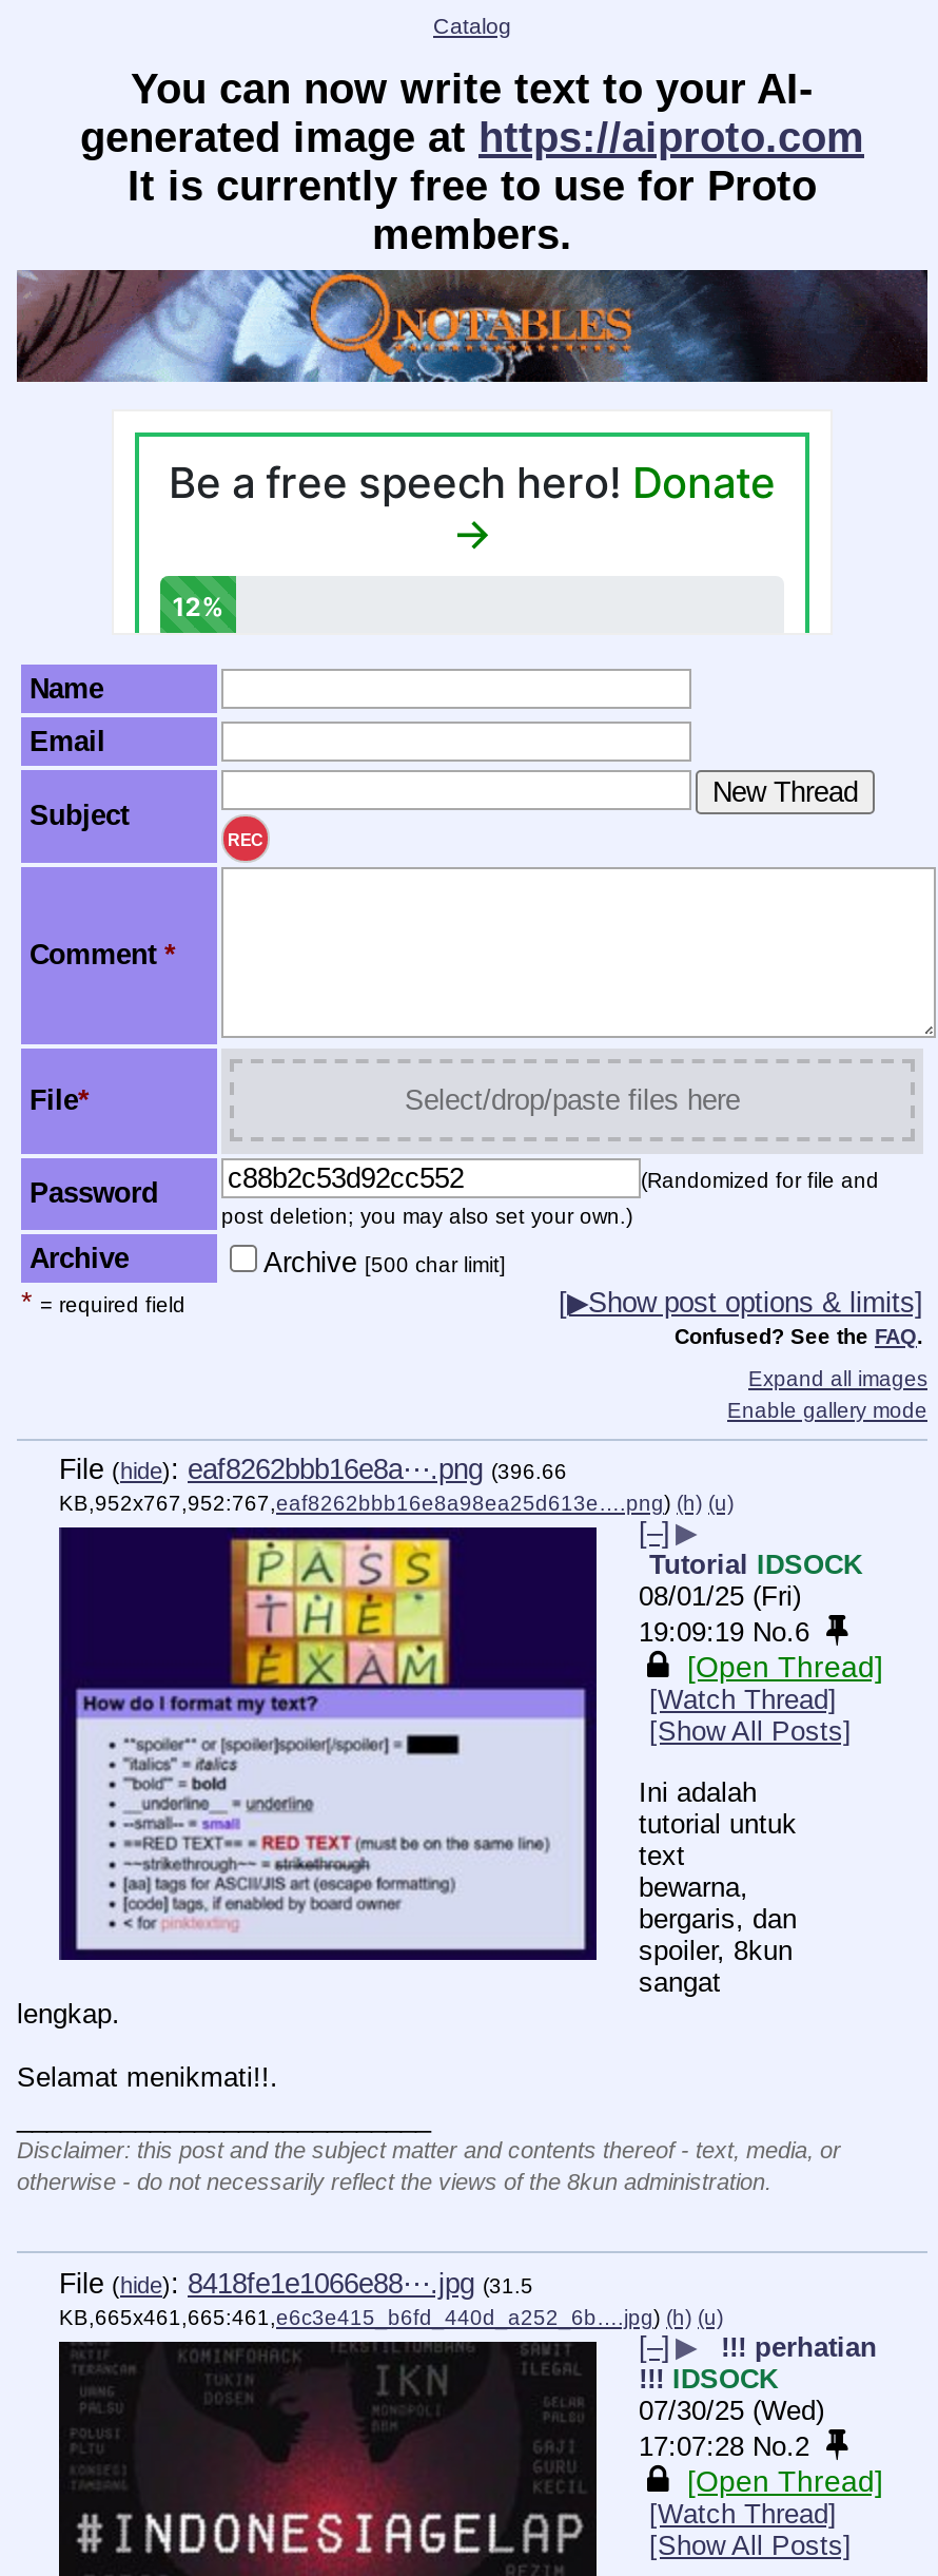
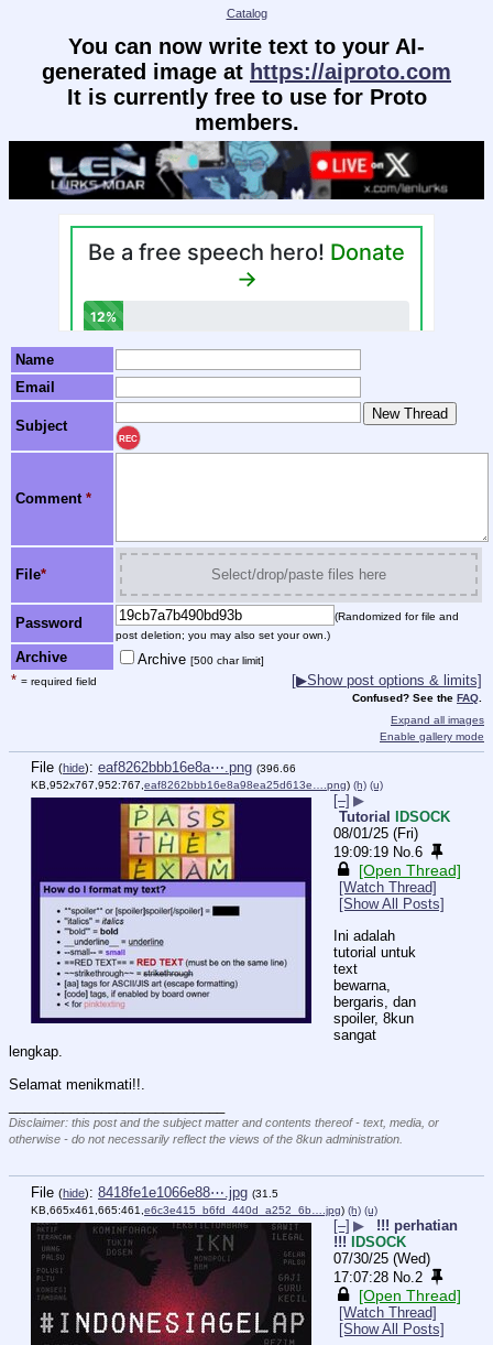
[15,268,927,384] [image] -> [8,140,483,200] [image]

